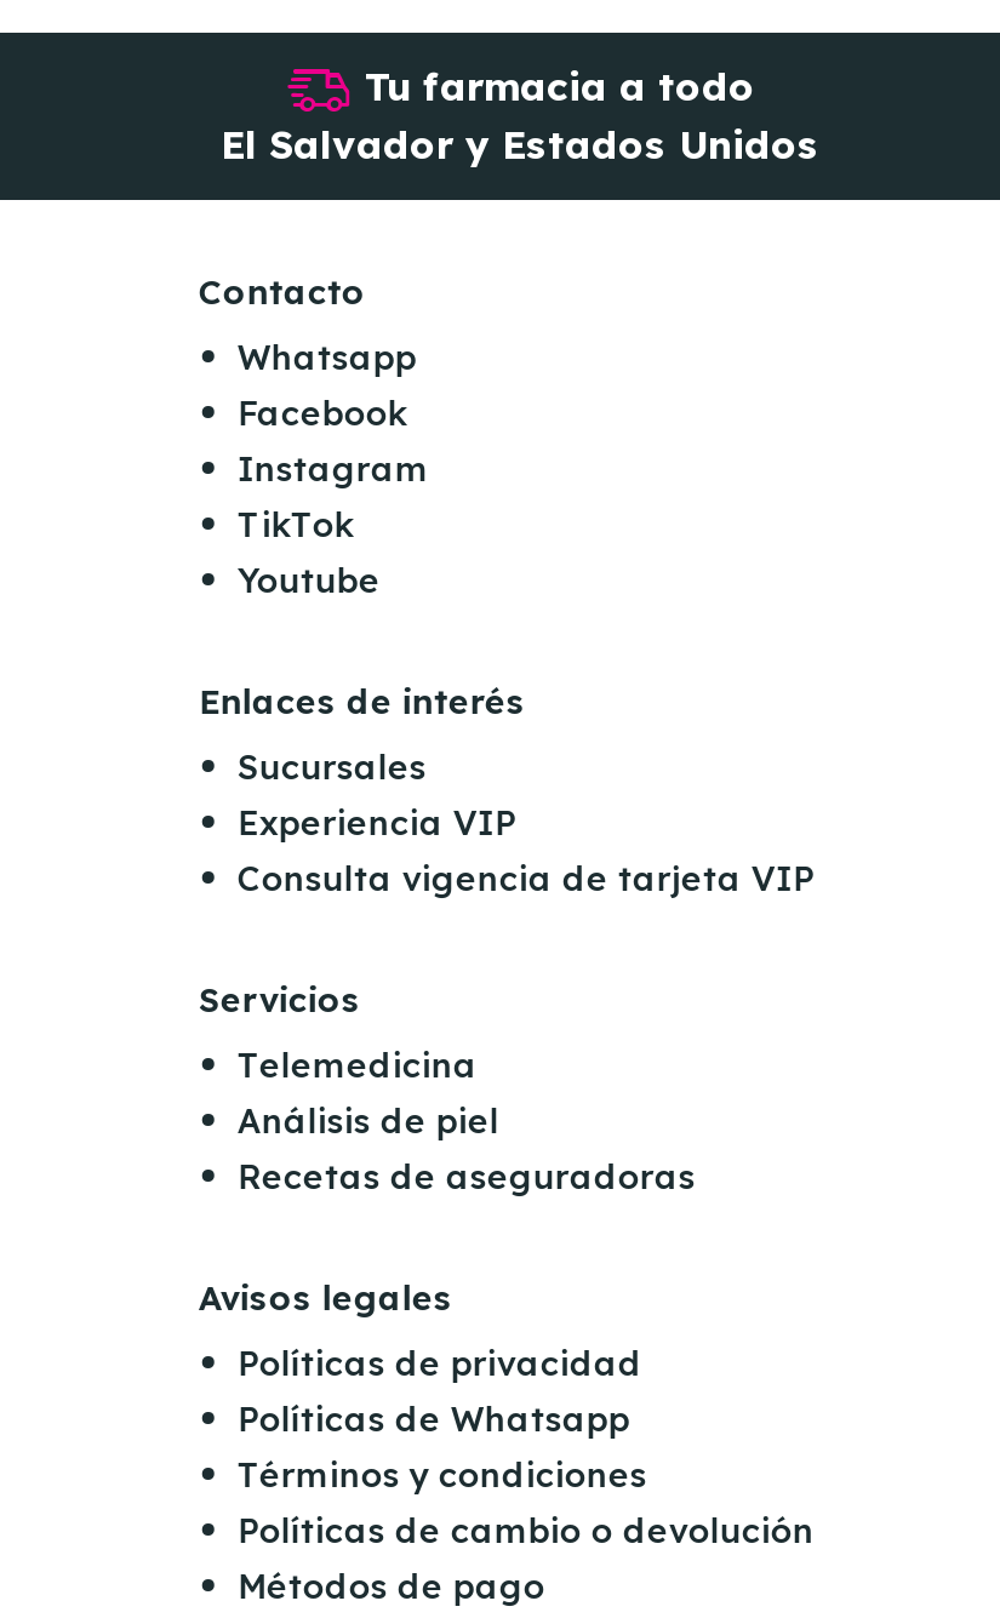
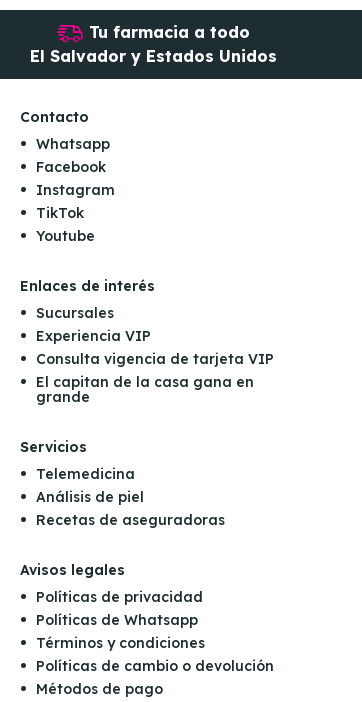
none -> [36,373,254,406] El capitan de la casa gana en | grande

